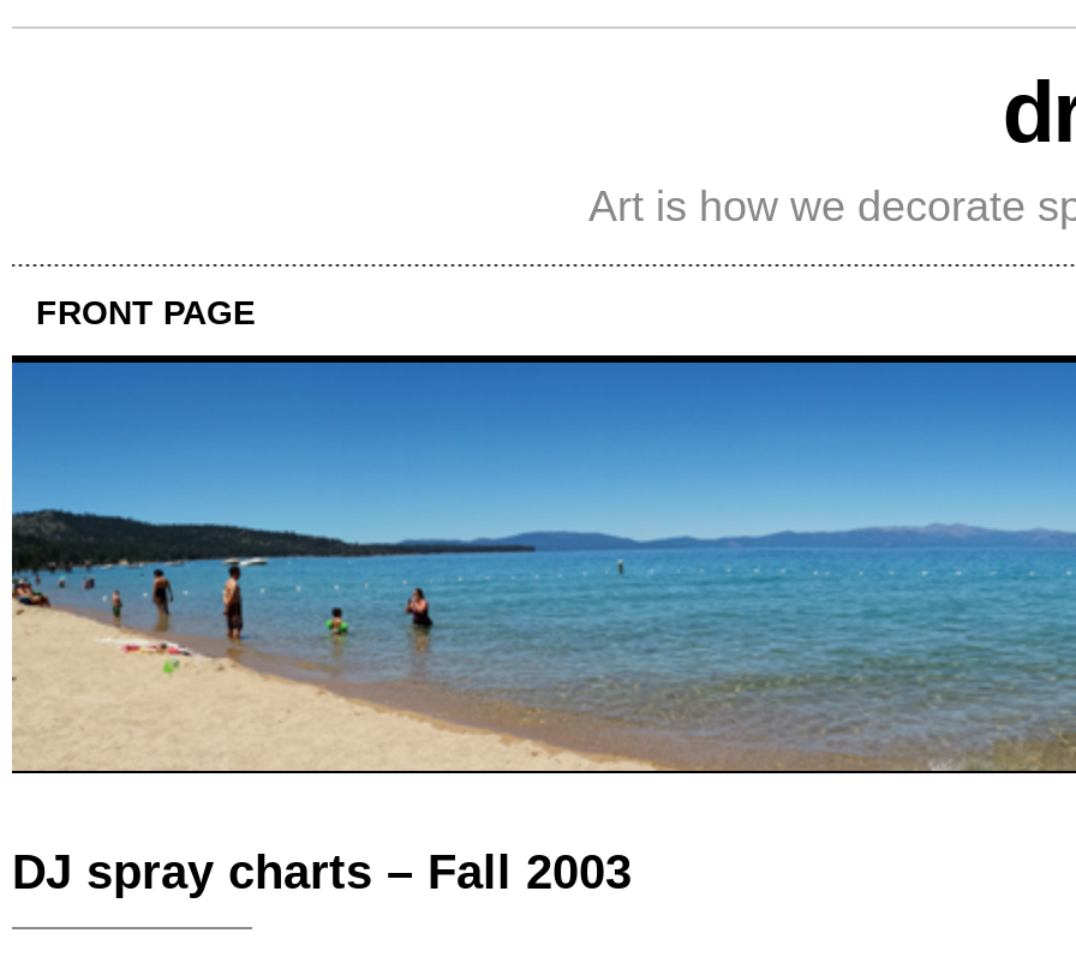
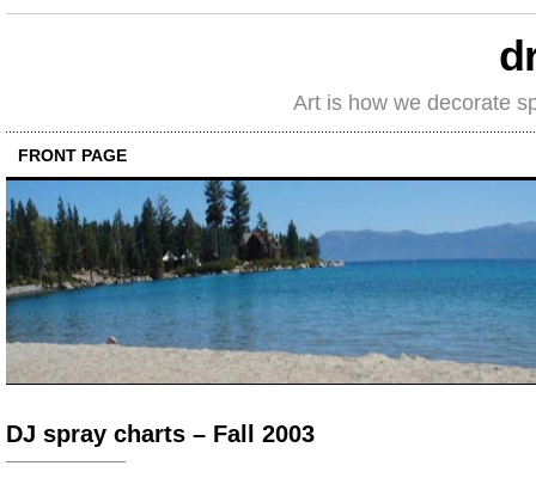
[10,363,1069,771] [image] -> [5,180,532,384] [image]

